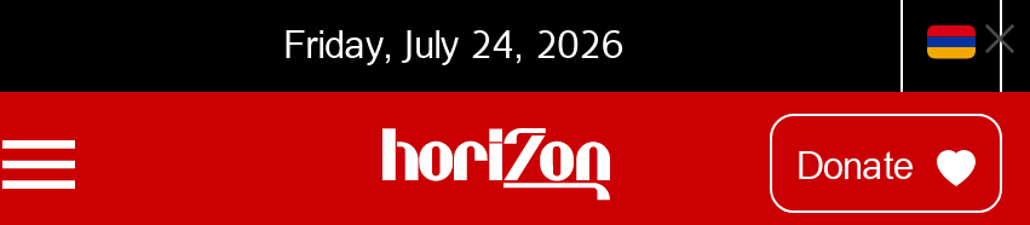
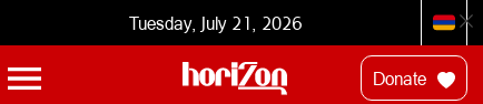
[283,18,622,64] Friday, July 24, 2026 -> [129,12,301,33] Tuesday, July 21, 2026

